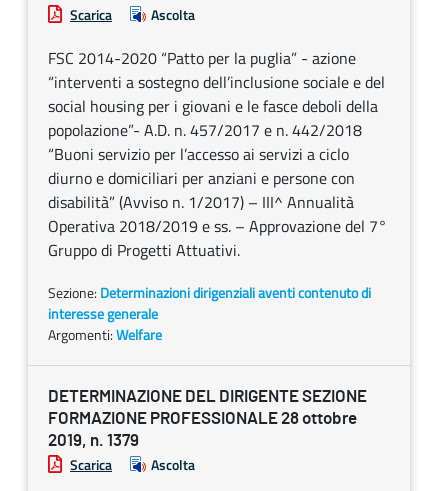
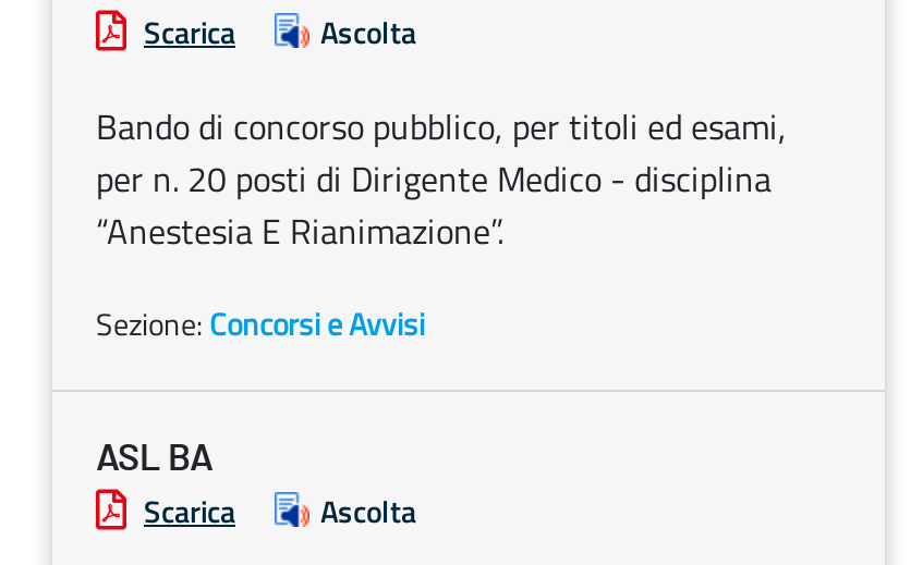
[48,46,387,262] FSC 2014-2020 “Patto per la puglia” - azione | “interventi a sostegno dell’inclusione sociale e del | social housing per i giovani e le fasce deboli della | popolazione”- A.D. n. 457/2017 e n. 442/2018 | “Buoni servizio per l’accesso ai servizi a ciclo | diurno e domiciliari per anziani e persone con | disabilità” (Avviso n. 1/2017) – III^ Annualità | Operativa 2018/2019 e ss. – Approvazione del 7° | Gruppo di Progetti Attuativi. -> [96,100,787,257] Bando di concorso pubblico, per titoli ed esami, | per n. 20 posti di Dirigente Medico - disciplina | “Anestesia E Rianimazione”.
[48,282,371,345] Sezione: Determinazioni dirigenziali aventi contenuto di | interesse generale | Argomenti: Welfare -> [96,300,425,346] Sezione: Concorsi e Avvisi
[48,388,367,449] DETERMINAZIONE DEL DIRIGENTE SEZIONE | FORMAZIONE PROFESSIONALE 28 ottobre | 2019, n. 1379 -> [96,440,214,477] ASL BA

